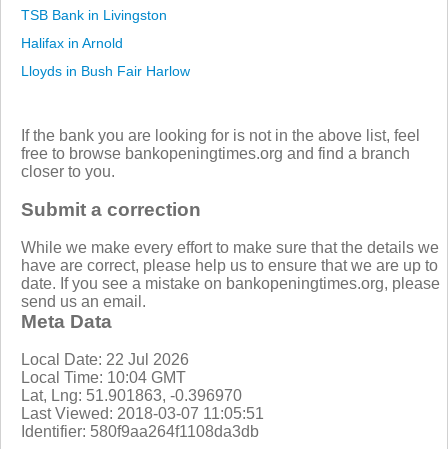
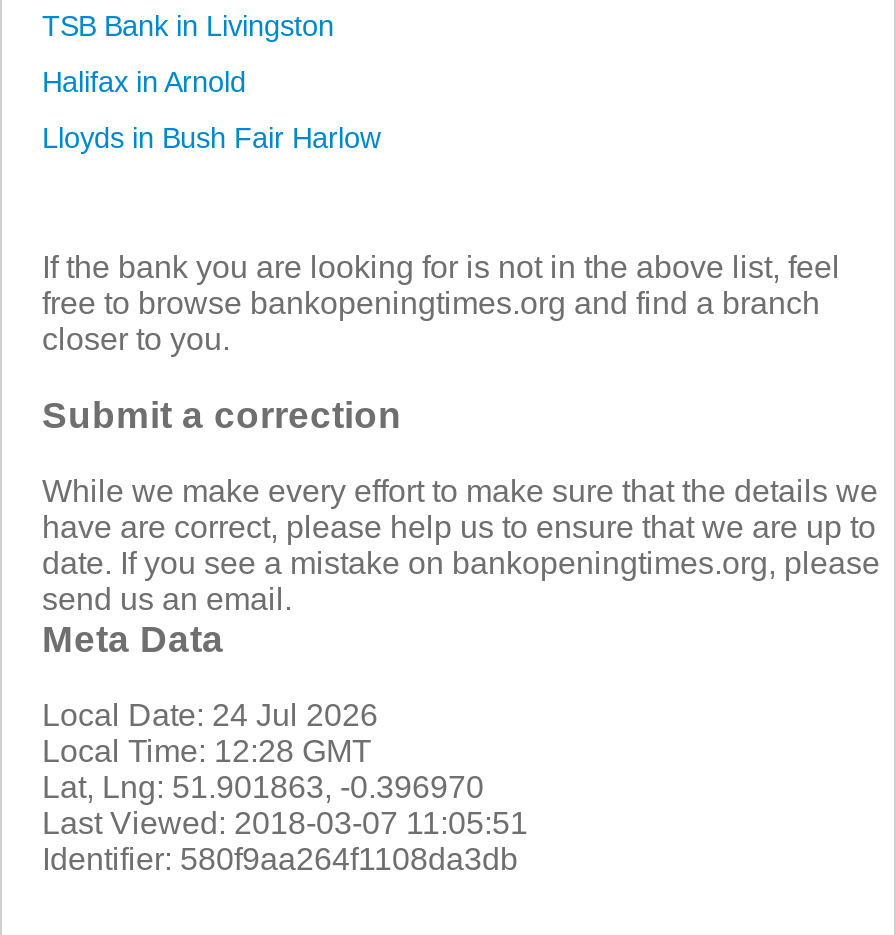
[21,350,189,367] Local Date: 22 Jul 2026 -> [42,697,378,731] Local Date: 24 Jul 2026
[21,368,186,385] Local Time: 10:04 GMT -> [42,733,372,767] Local Time: 12:28 GMT

